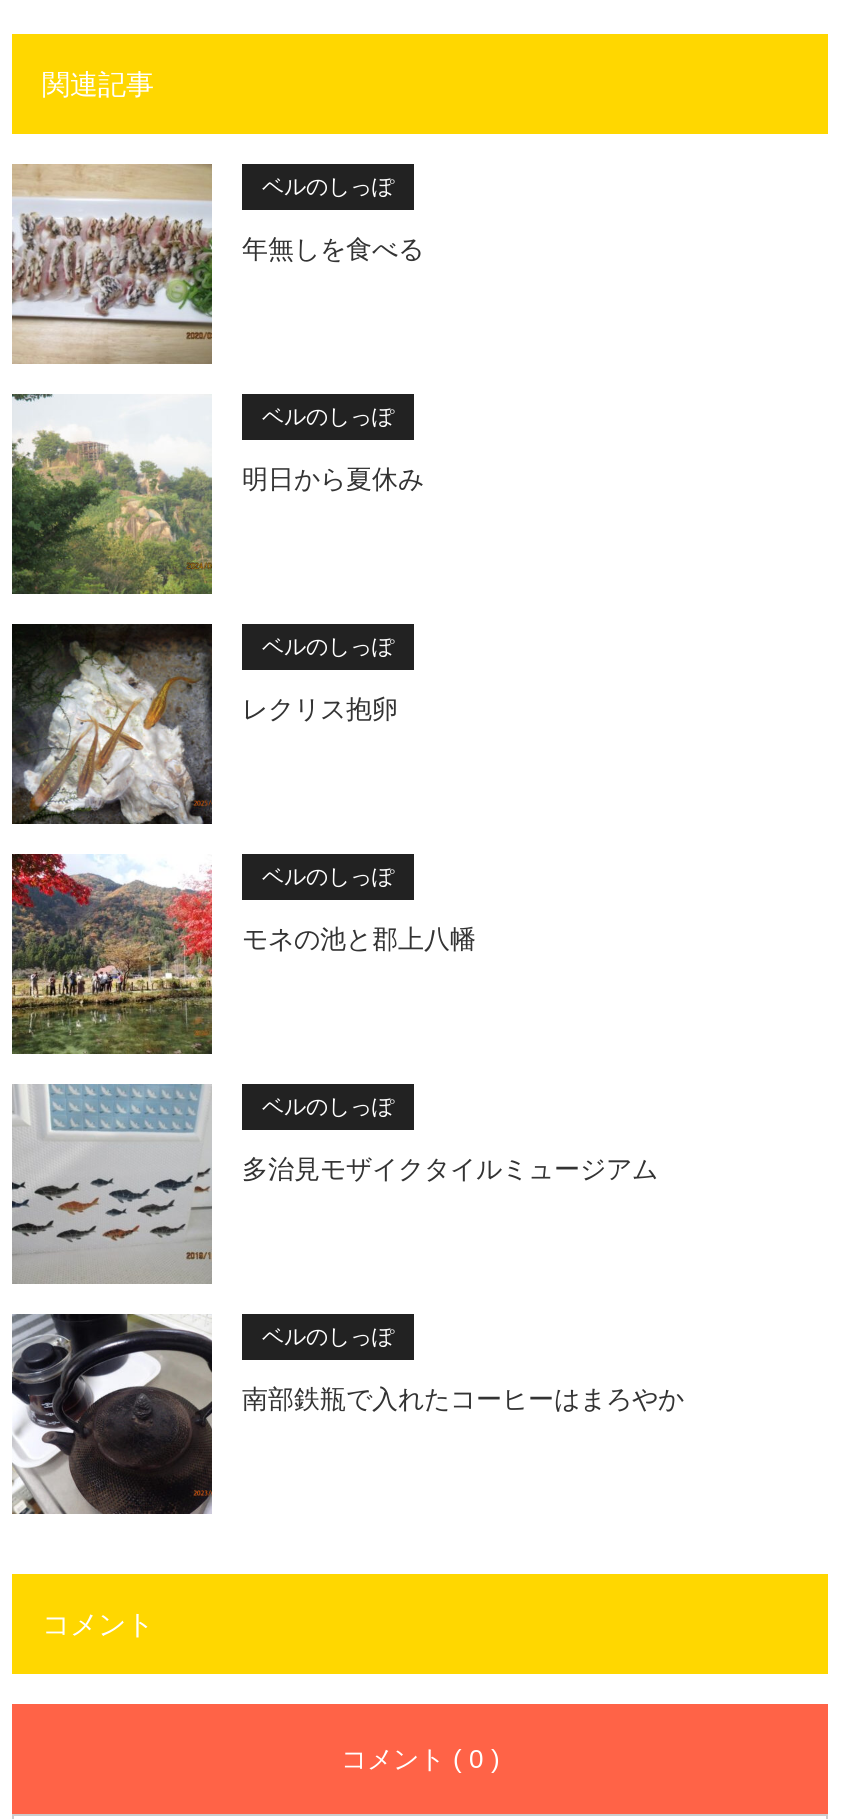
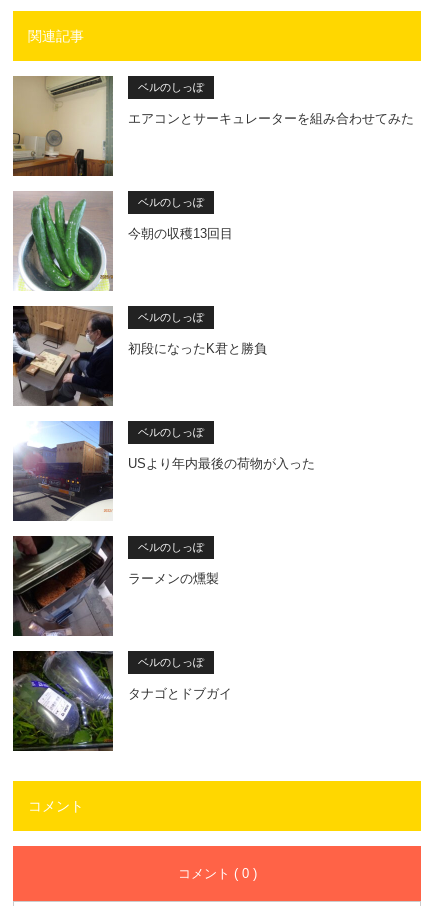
[12,164,424,364] [image] | 年無しを食べる -> [12,76,414,176] [image] | エアコンとサーキュレーターを組み合わせてみた
[10,394,424,596] [image] | 明日から夏休み -> [13,191,233,291] [image] | 今朝の収穫13回目
[10,622,398,824] [image] | レクリス抱卵 -> [12,305,267,406] [image] | 初段になったK君と勝負
[10,852,476,1056] [image] | モネの池と郡上八幡 -> [13,420,315,521] [image] | USより年内最後の荷物が入った
[12,1084,658,1284] [image] | 多治見モザイクタイルミュージアム -> [13,535,219,636] [image] | ラーメンの燻製
[12,1312,684,1514] [image] | 南部鉄瓶で入れたコーヒーはまろやか -> [12,650,232,751] [image] | タナゴとドブガイ

